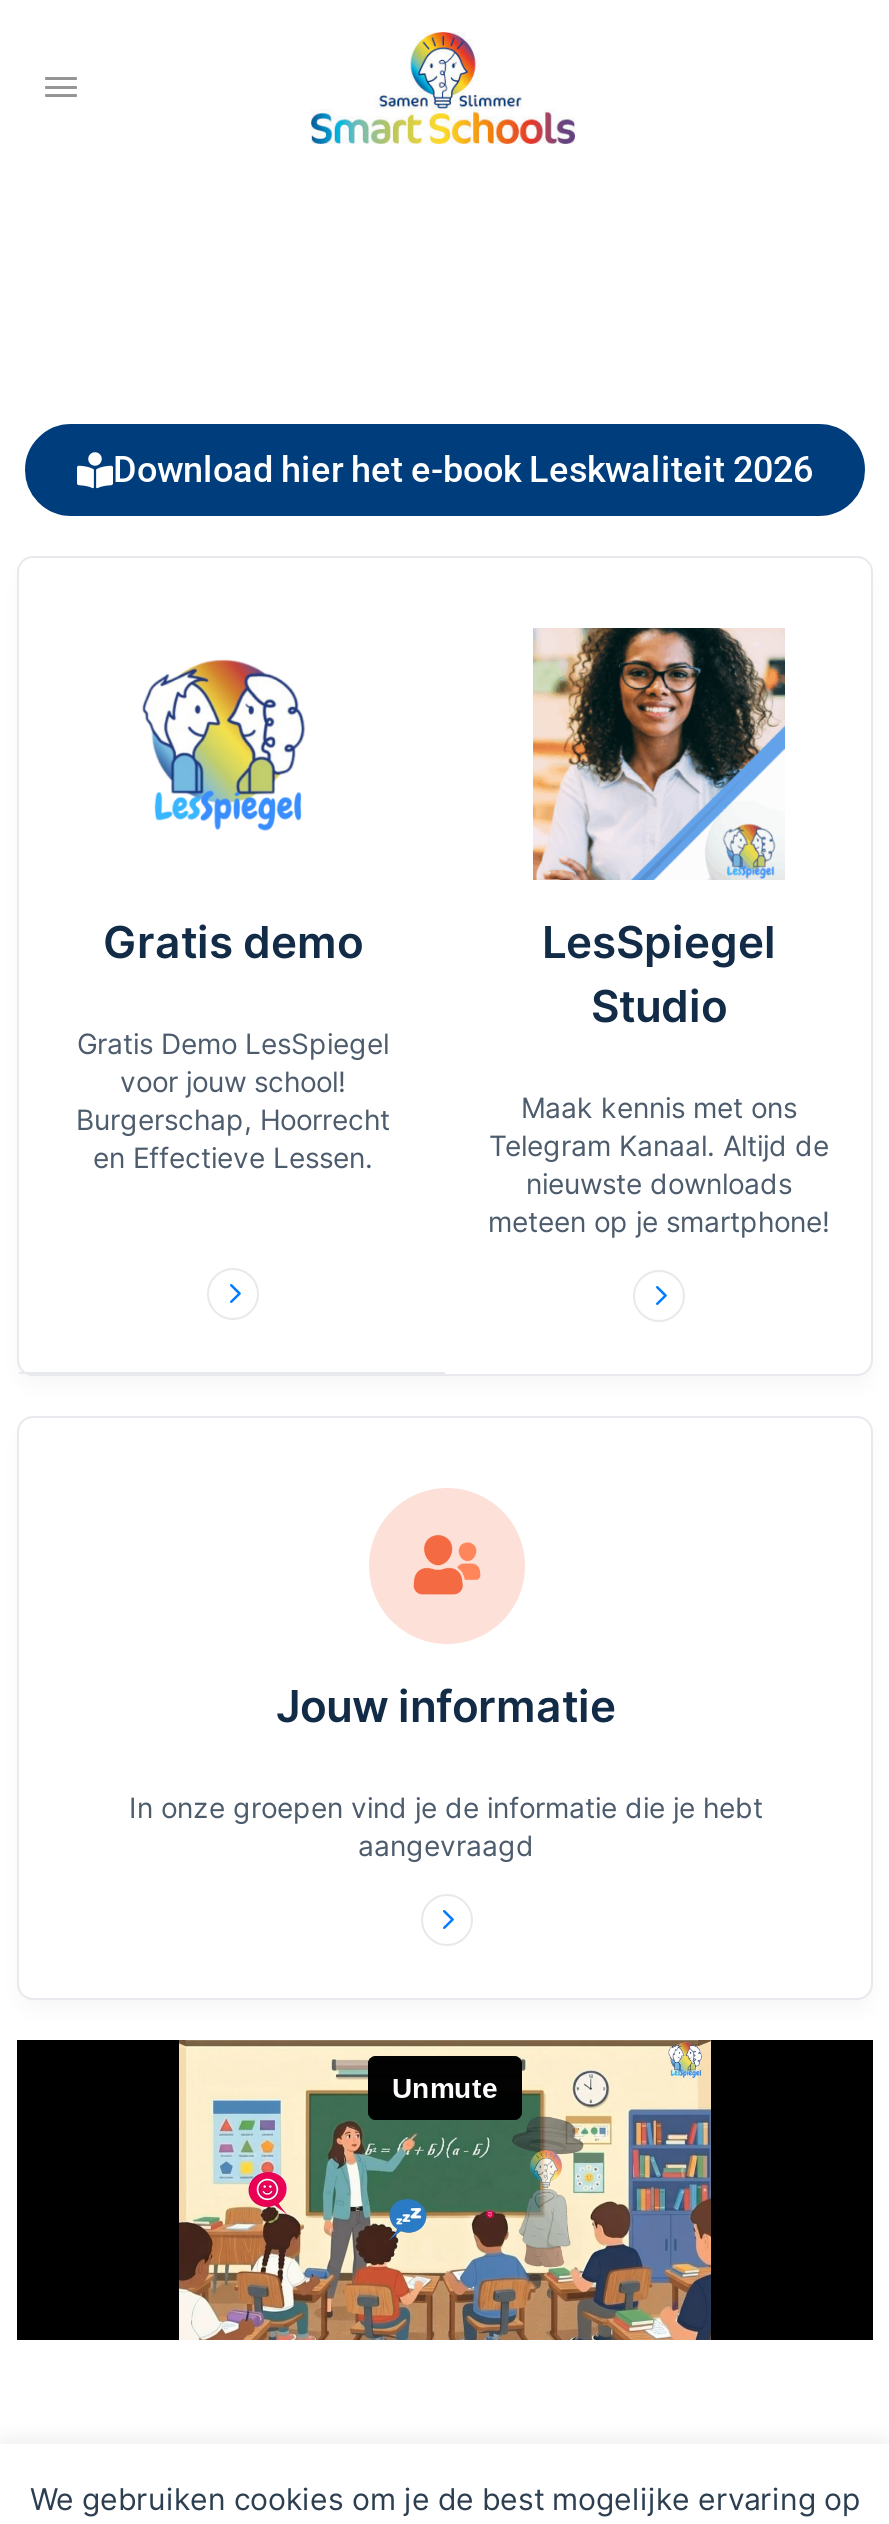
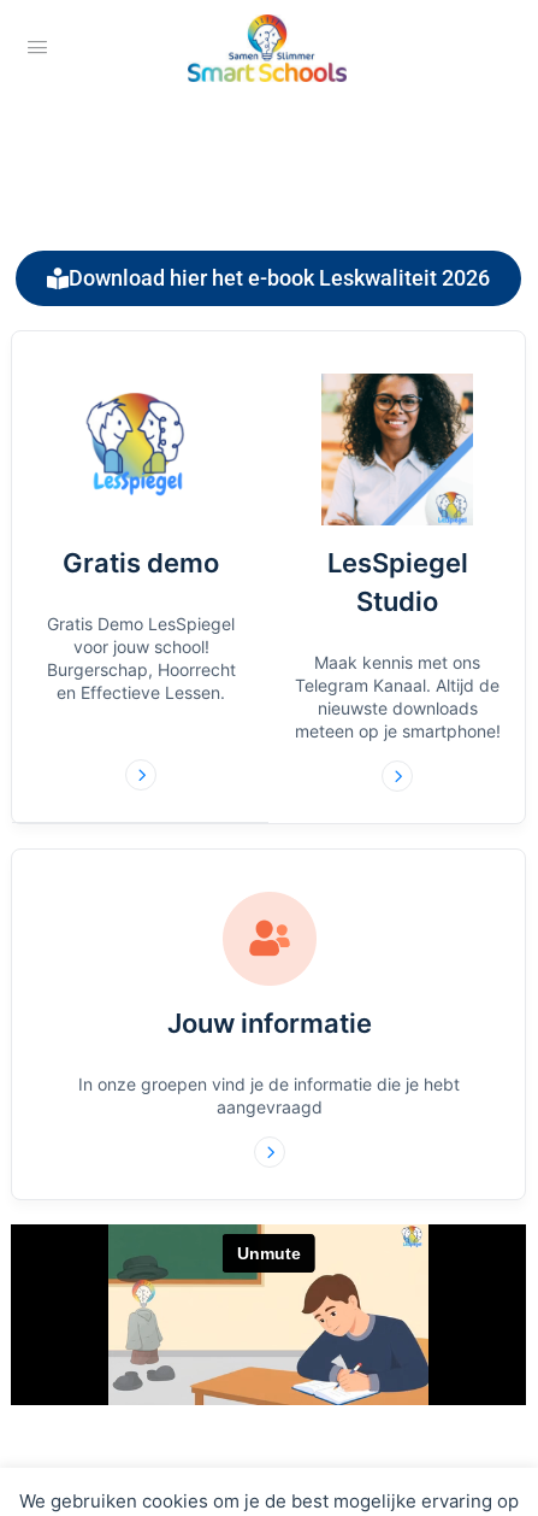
[177,2038,713,2342] [image] -> [107,1224,430,1406] [image]

